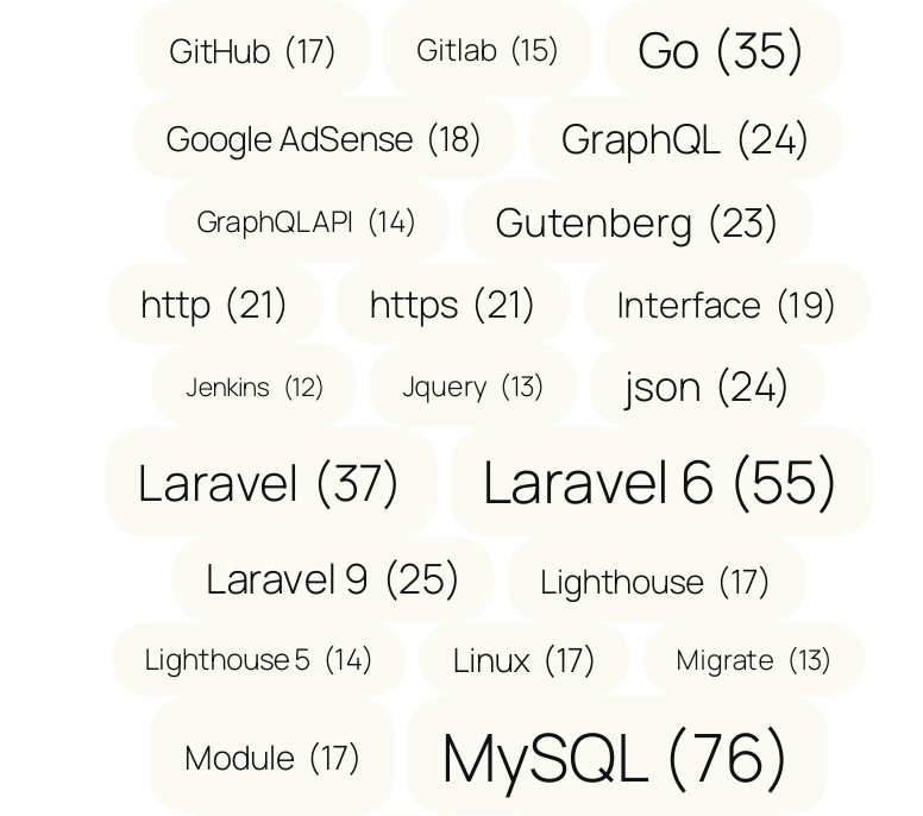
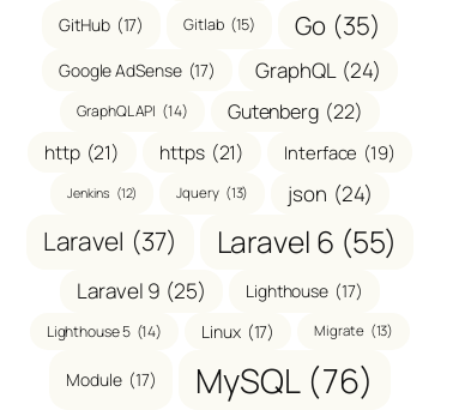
[166,115,483,161] Google AdSense (18) -> [59,59,216,82] Google AdSense (17)
[197,195,781,250] GraphQL API (14) Gutenberg (23) -> [77,98,363,125] GraphQL API (14) Gutenberg (22)

